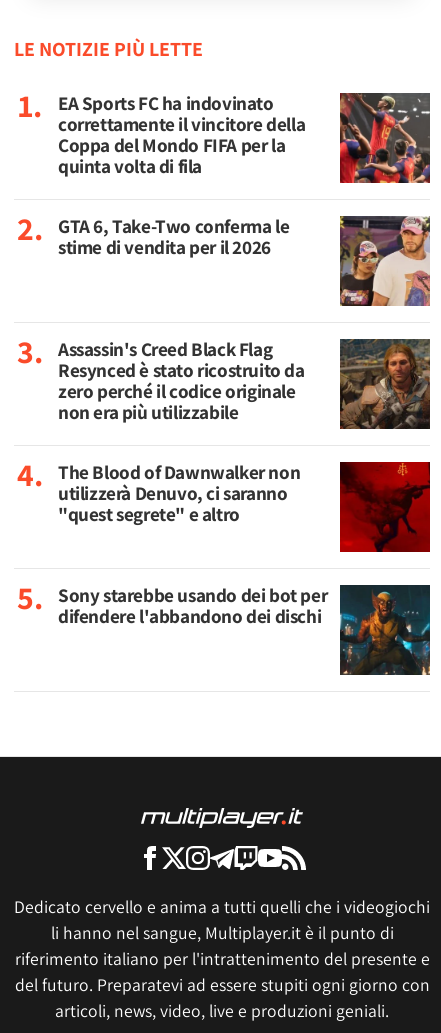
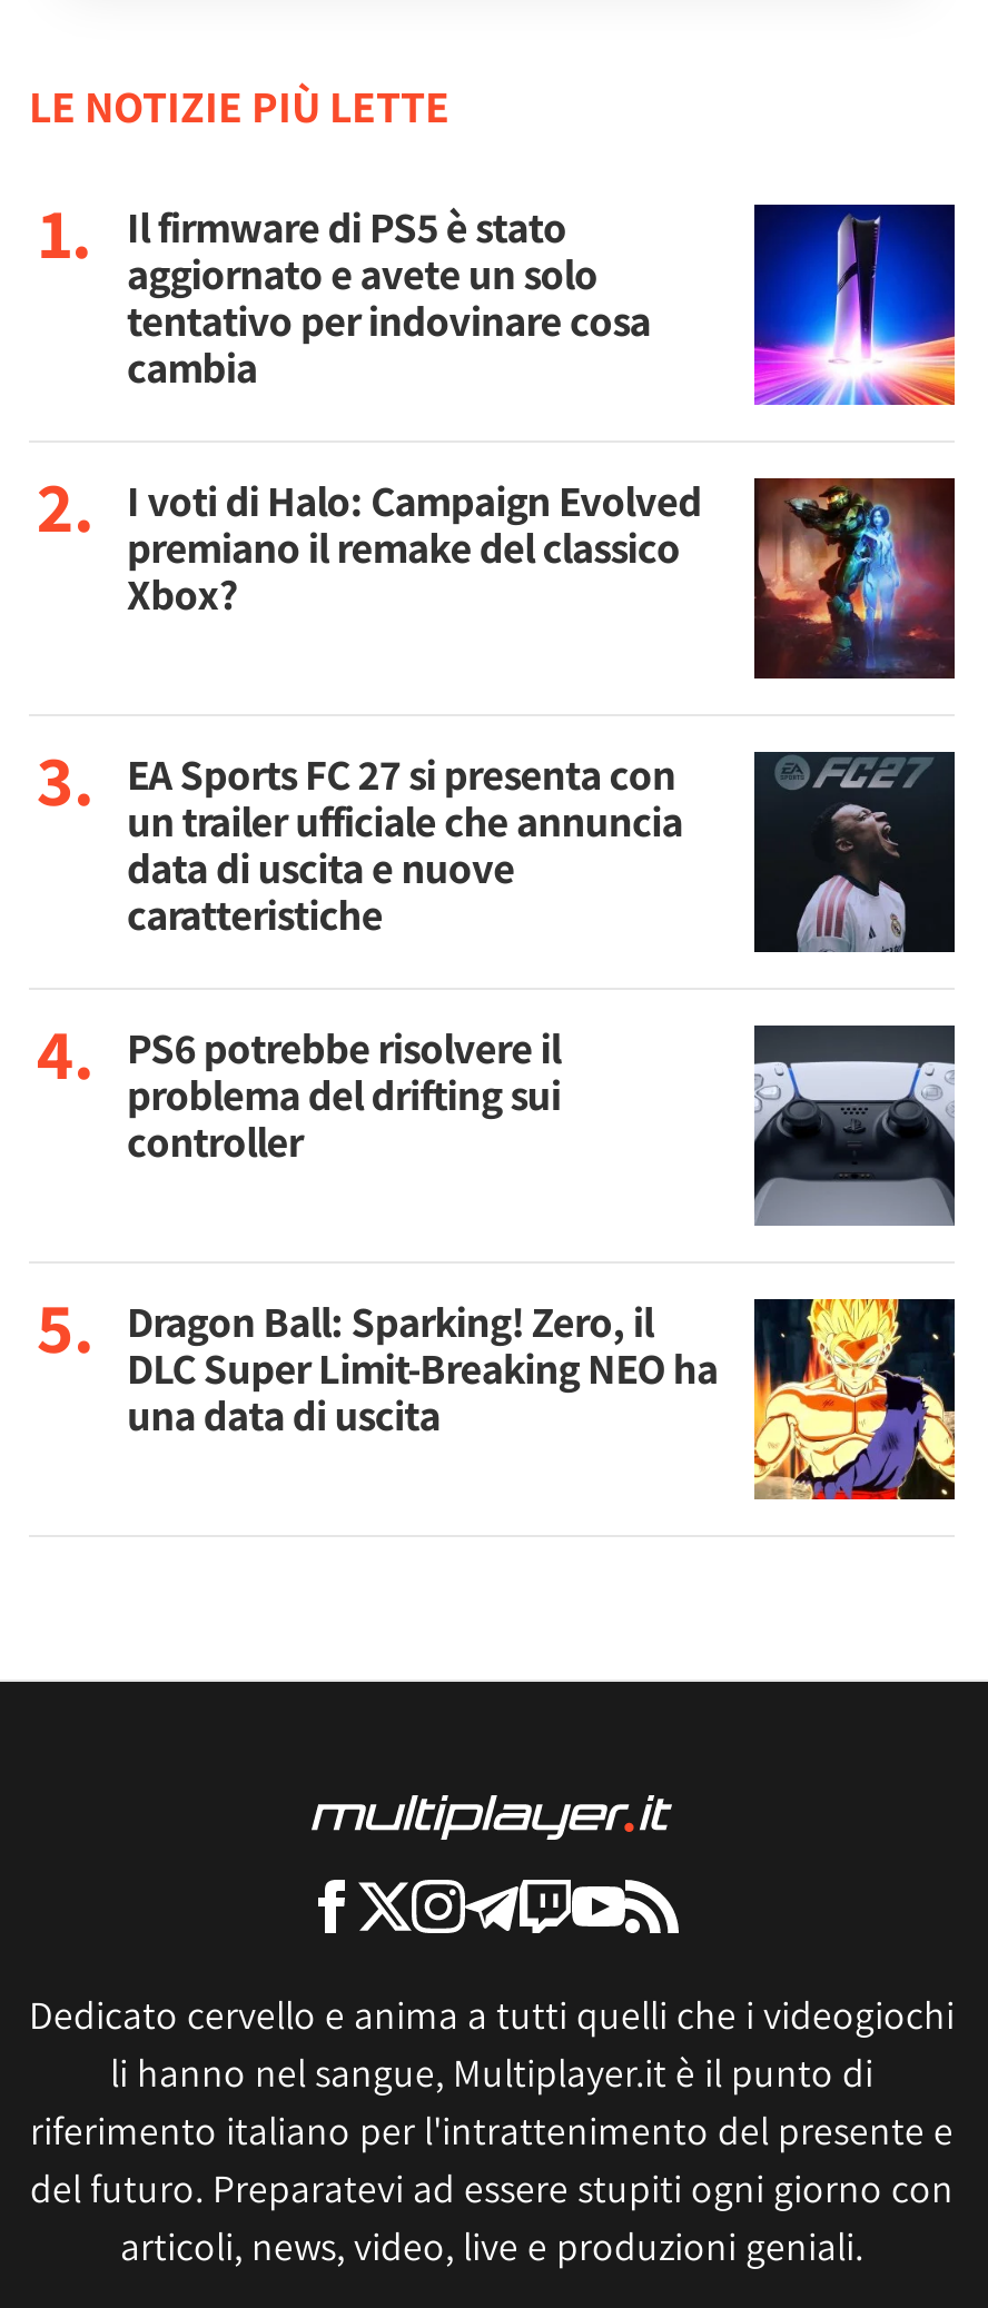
[58,90,305,179] EA Sports FC ha indovinato | correttamente il vincitore della | Coppa del Mondo FIFA per la | quinta volta di fila -> [127,198,651,396] Il firmware di PS5 è stato | aggiornato e avete un solo | tentativo per indovinare cosa | cambia
[339,92,431,184] [image] -> [752,202,957,407] [image]
[58,213,289,260] GTA 6, Take-Two conferma le | stime di vendita per il 2026 -> [127,472,701,623] I voti di Halo: Campaign Evolved | premiano il remake del classico | Xbox?
[339,216,431,307] [image] -> [752,476,957,681] [image]
[58,336,431,430] [image] | Assassin's Creed Black Flag | Resynced è stato ricostruito da | zero perché il codice originale | non era più utilizzabile -> [127,745,957,954] [image] | EA Sports FC 27 si presenta con | un trailer ufficiale che annuncia | data di uscita e nuove | caratteristiche
[58,459,300,527] The Blood of Dawnwalker non | utilizzerà Denuvo, ci saranno | "quest segrete" e altro -> [127,1019,561,1170] PS6 potrebbe risolvere il | problema del drifting sui | controller
[339,461,431,553] [image] -> [752,1023,957,1228] [image]
[58,582,431,676] [image] | Sony starebbe usando dei bot per | difendere l'abbandono dei dischi -> [127,1292,957,1502] [image] | Dragon Ball: Sparking! Zero, il | DLC Super Limit-Breaking NEO ha | una data di uscita

